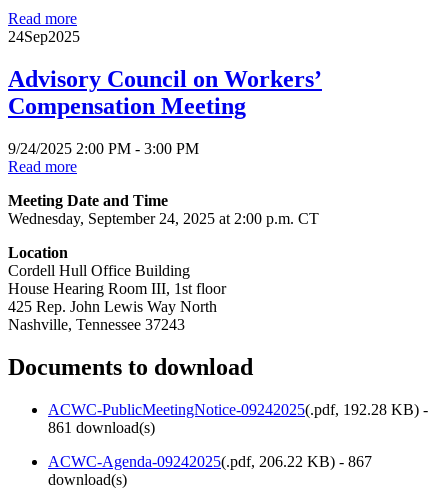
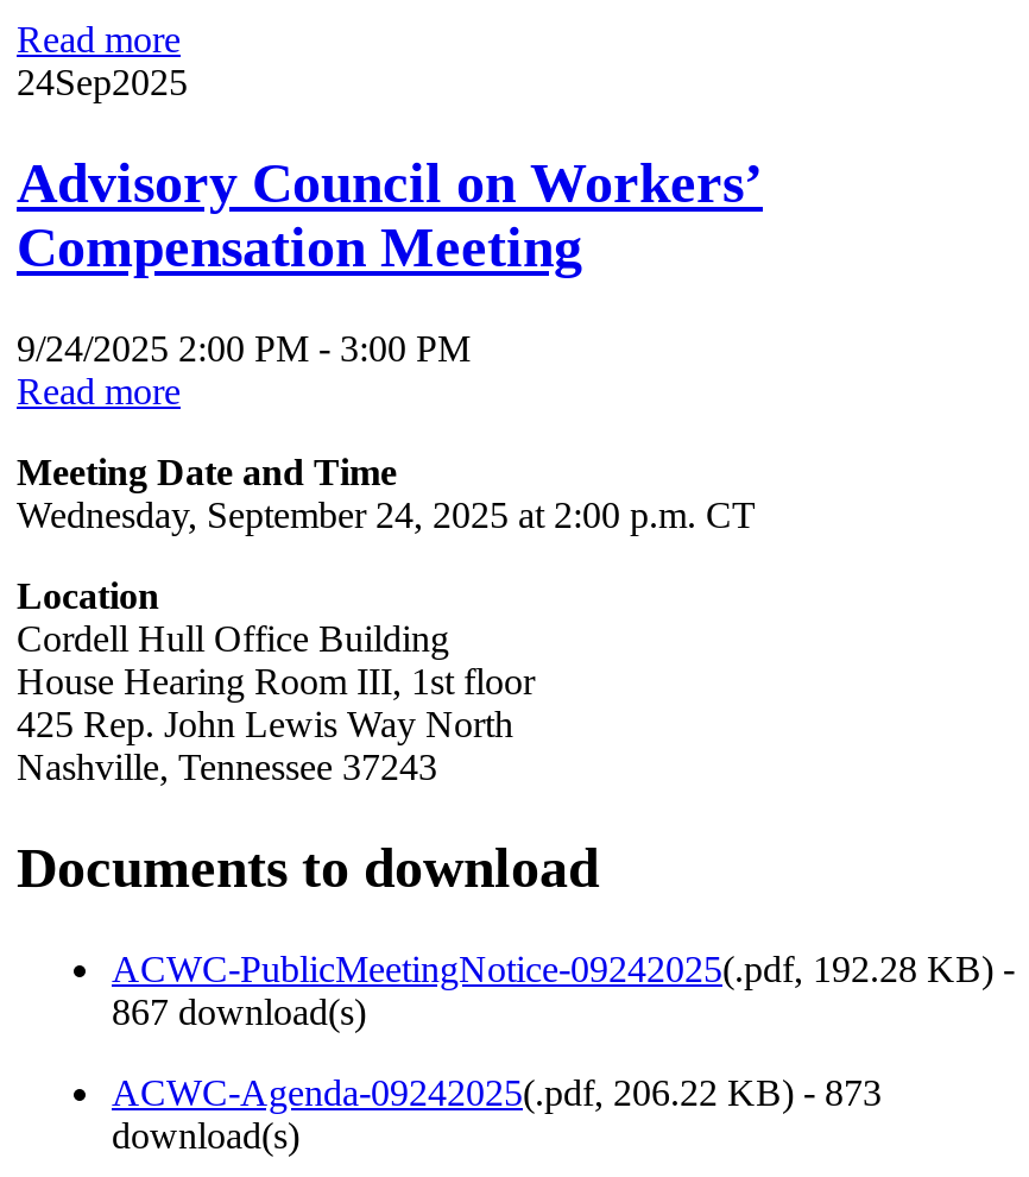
[48,419,155,436] 861 download(s) -> [112,991,366,1031] 867 download(s)
[48,453,372,470] ACWC-Agenda-09242025(.pdf, 206.22 KB) - 867 -> [112,1072,882,1112] ACWC-Agenda-09242025(.pdf, 206.22 KB) - 873

